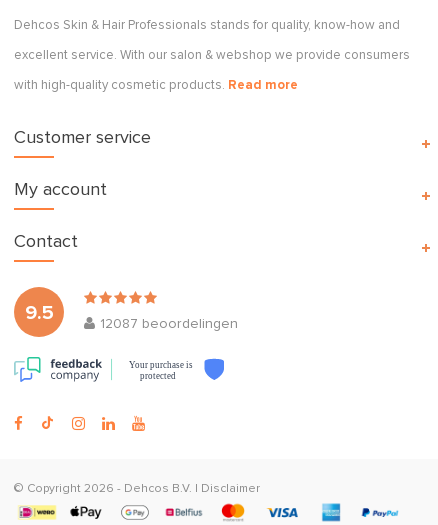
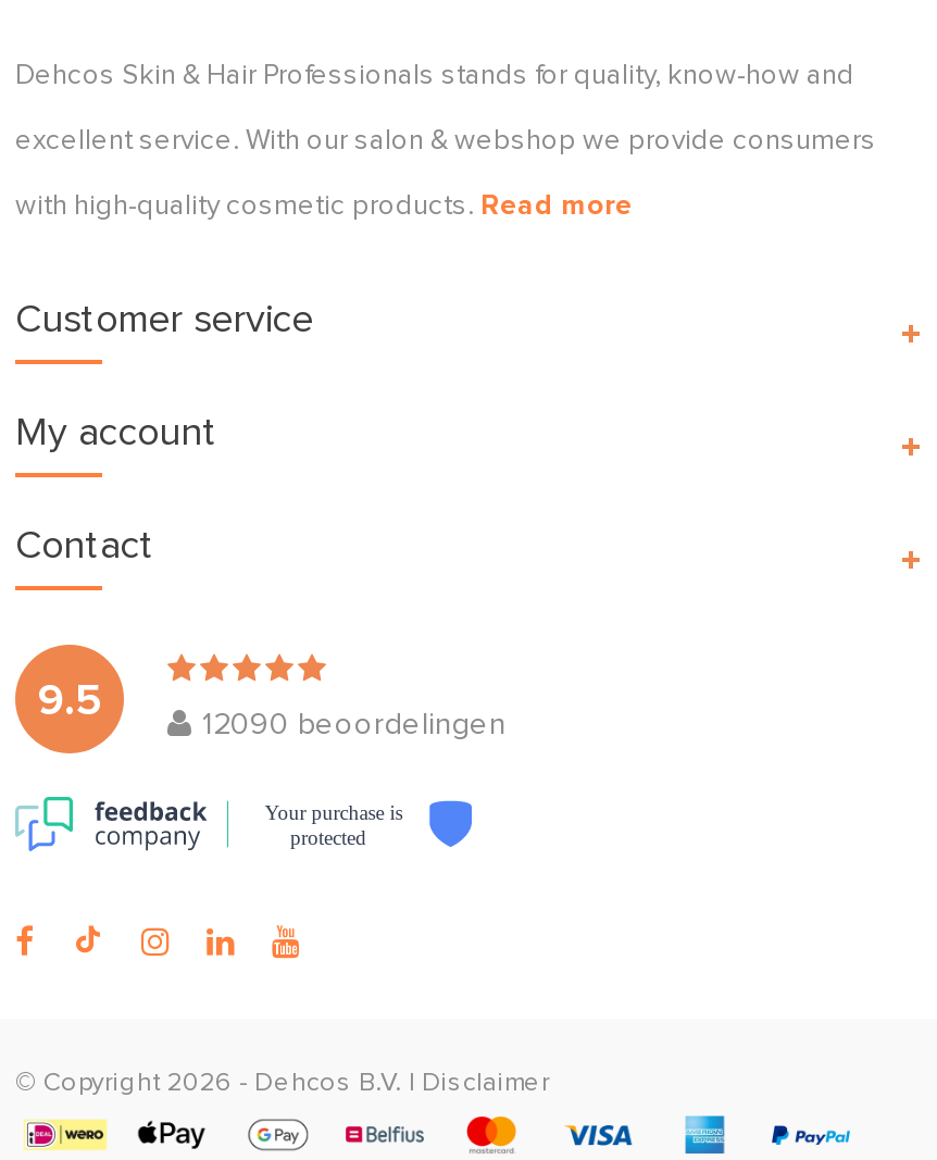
[100,317,238,331] 12087 beoordelingen -> [202,710,507,740] 12090 beoordelingen

